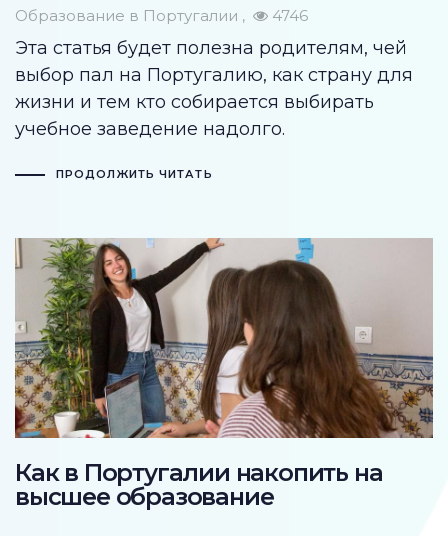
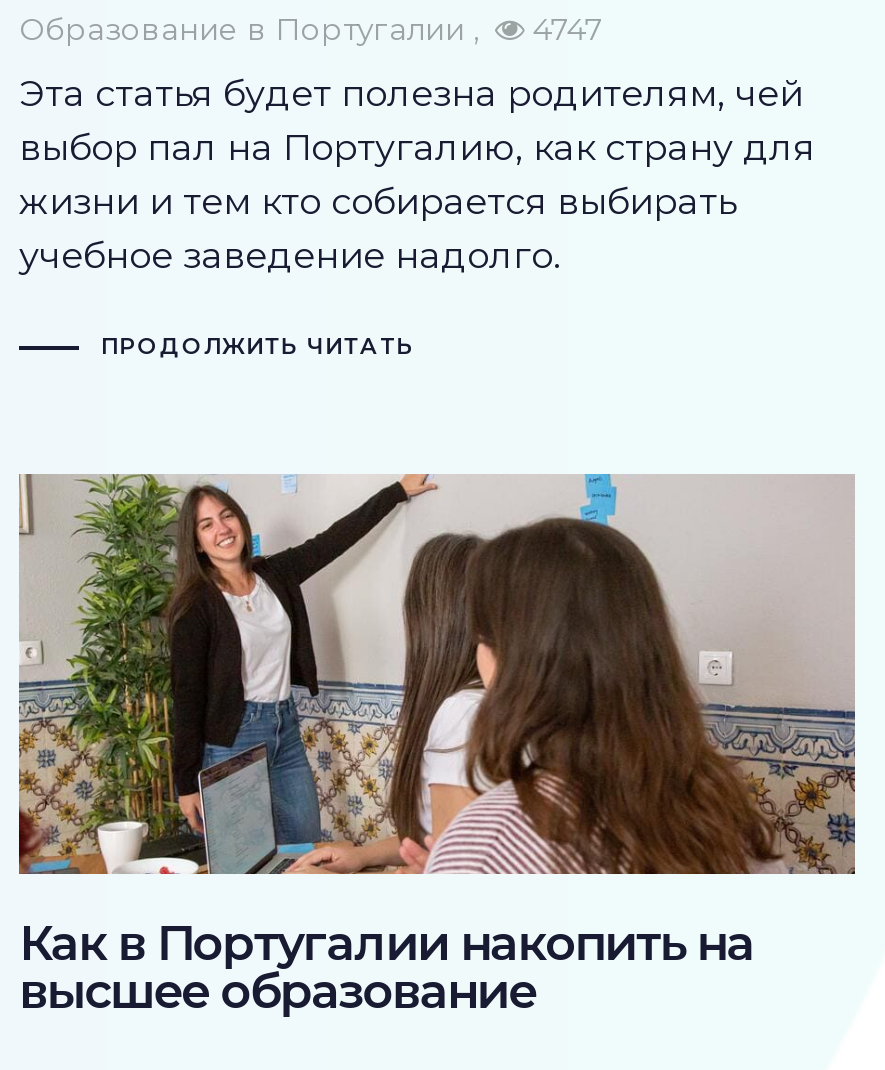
[15,6,308,25] Образование в Португалии 4746 -> [19,10,603,48] Образование в Португалии 4747

